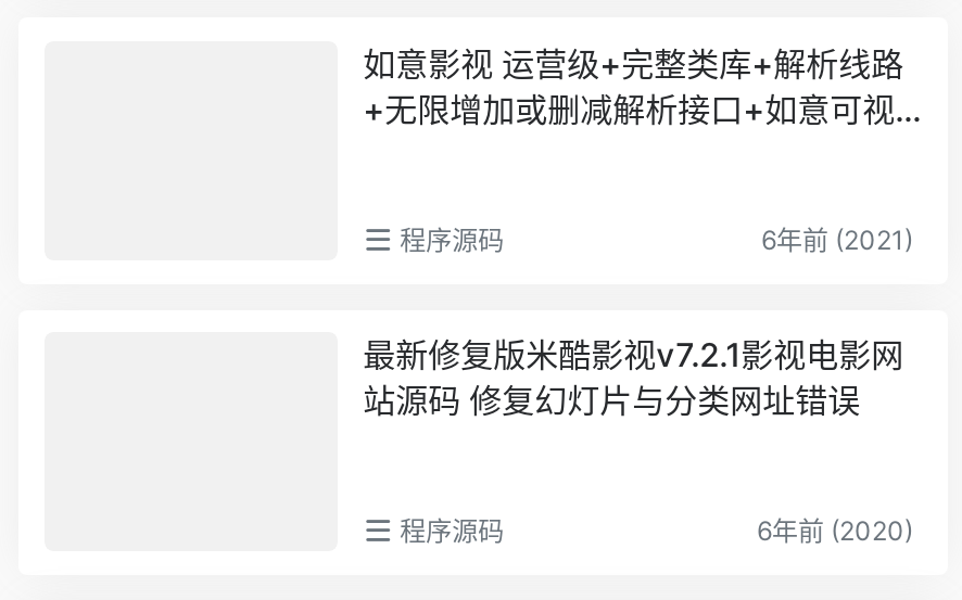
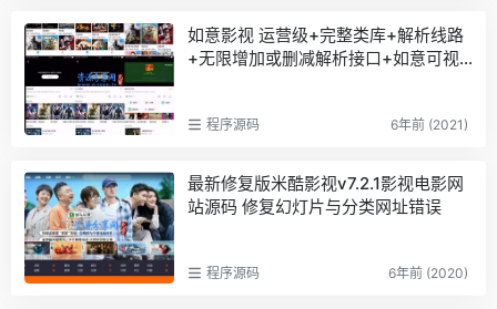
none -> [23,22,175,136] [image]
none -> [23,172,175,285] [image]

